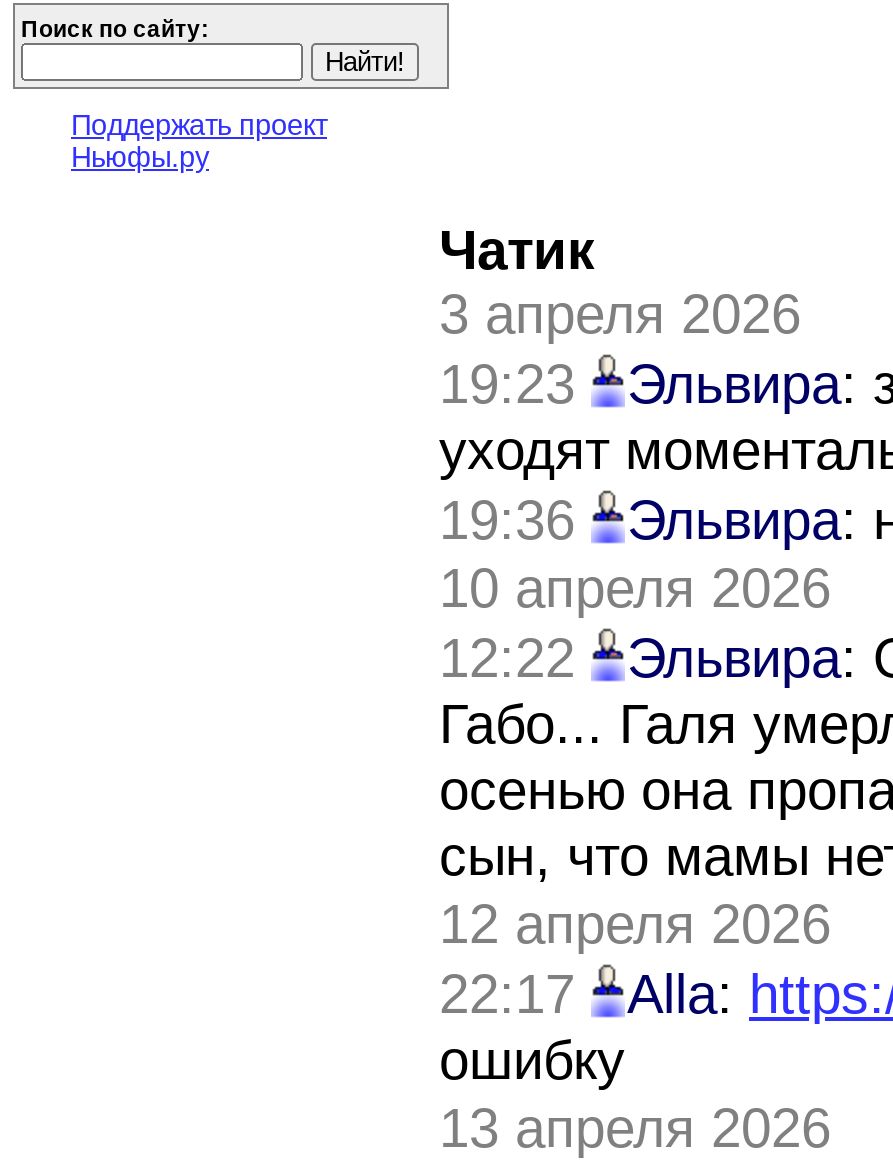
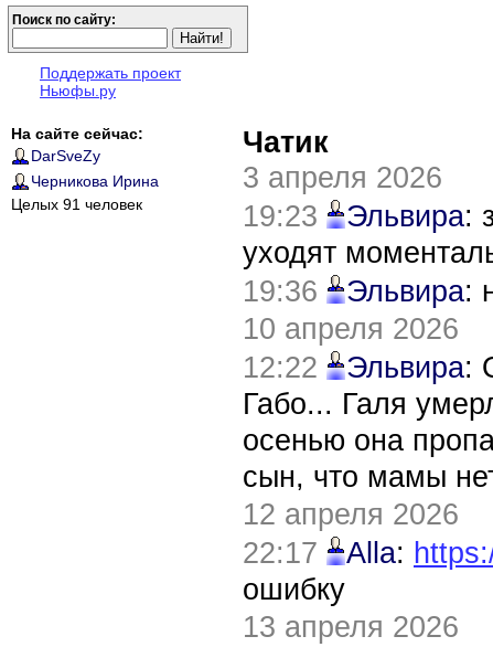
none -> [11,125,159,213] На сайте сейчас: | DarSveZy | Черникова Ирина | Целых 91 человек

